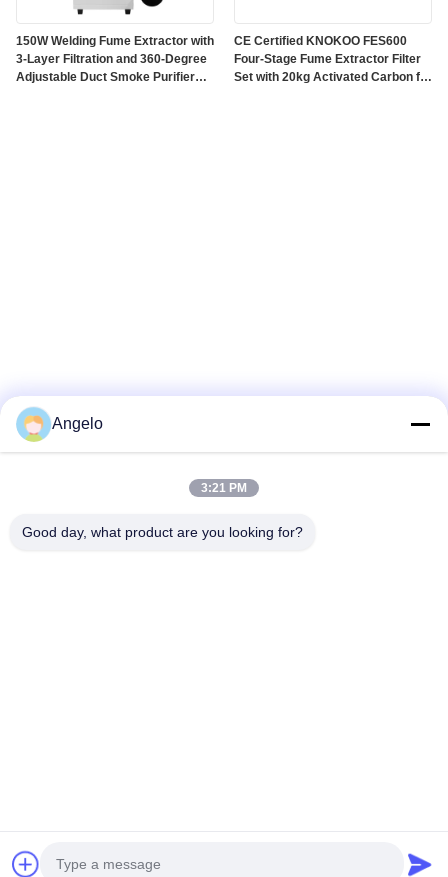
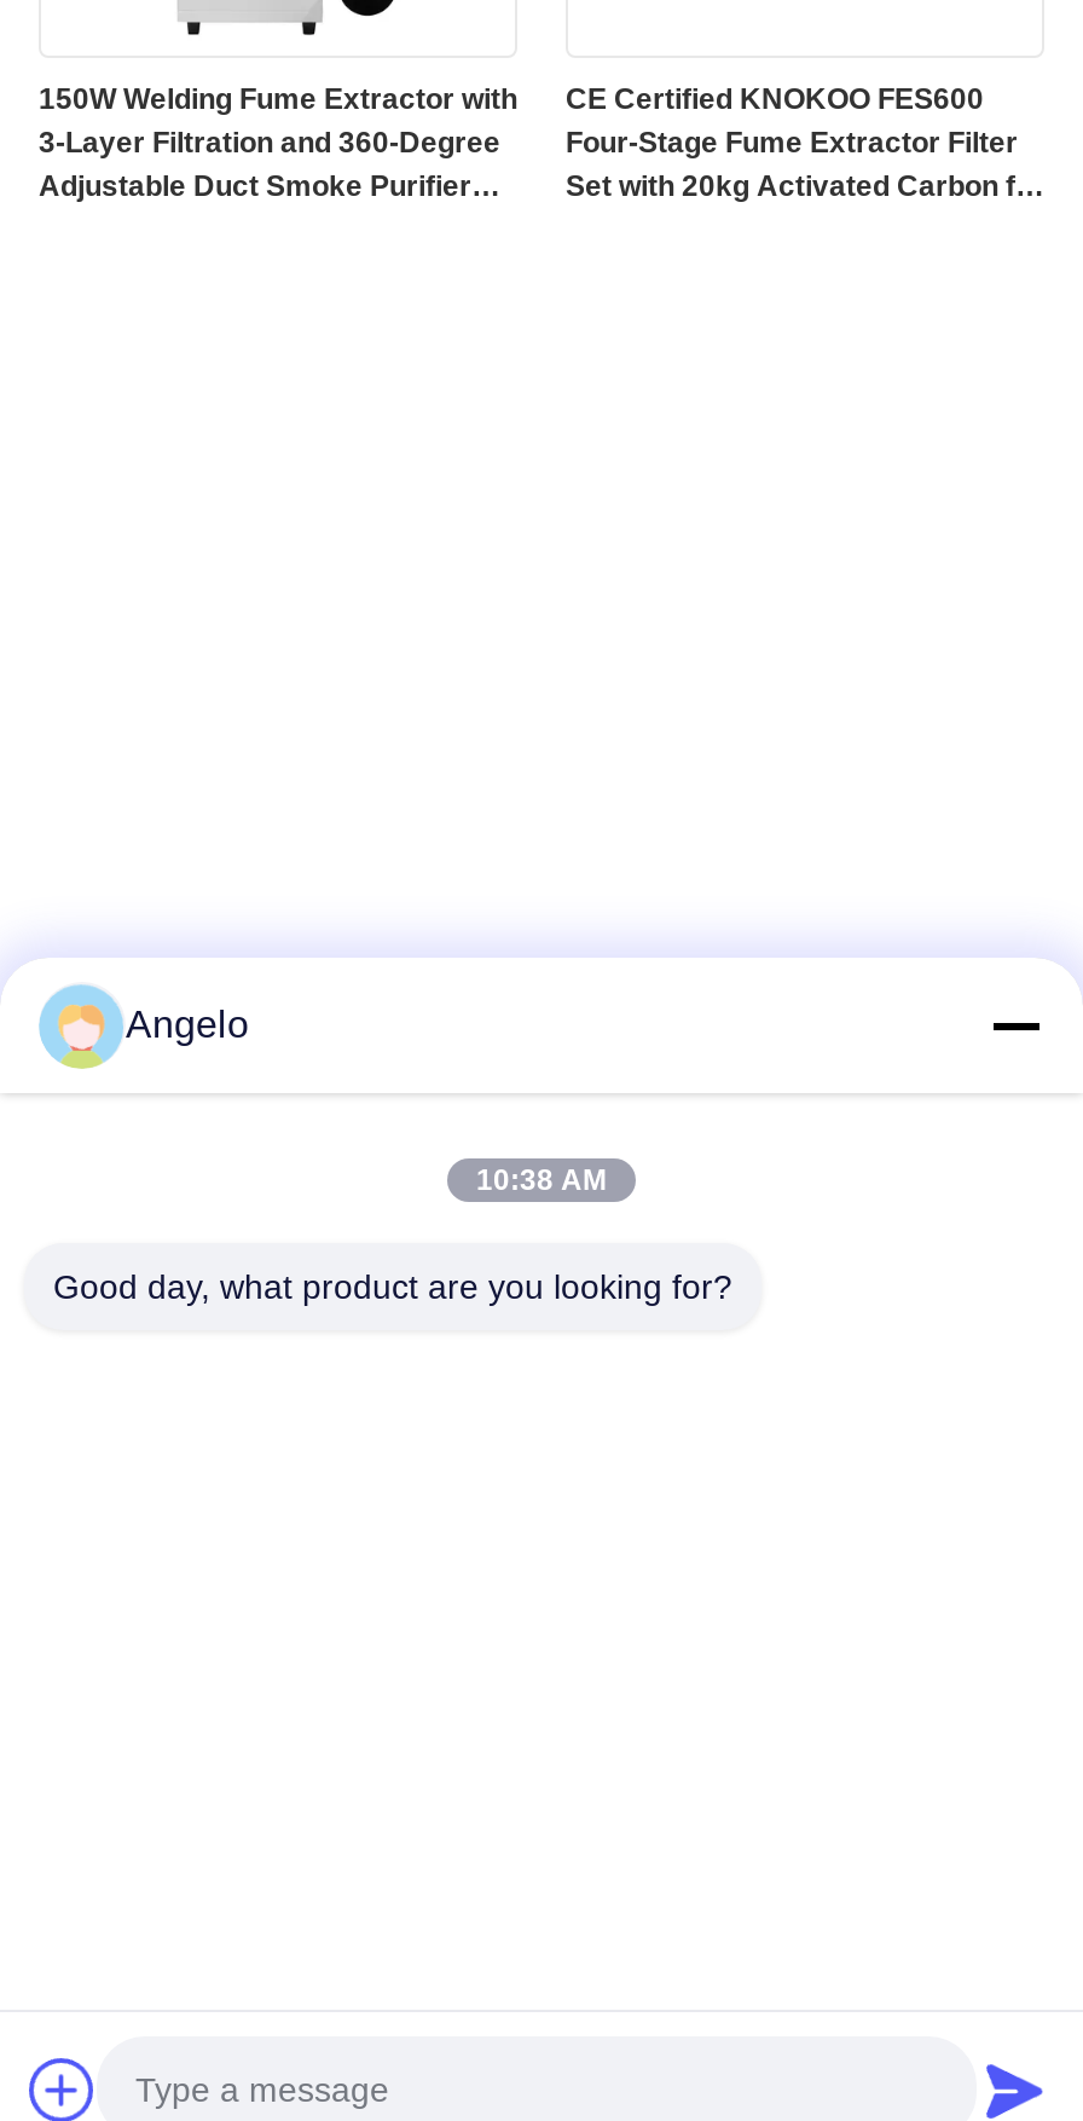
[201,481,247,495] 3:21 PM -> [476,1163,607,1197] 10:38 AM

